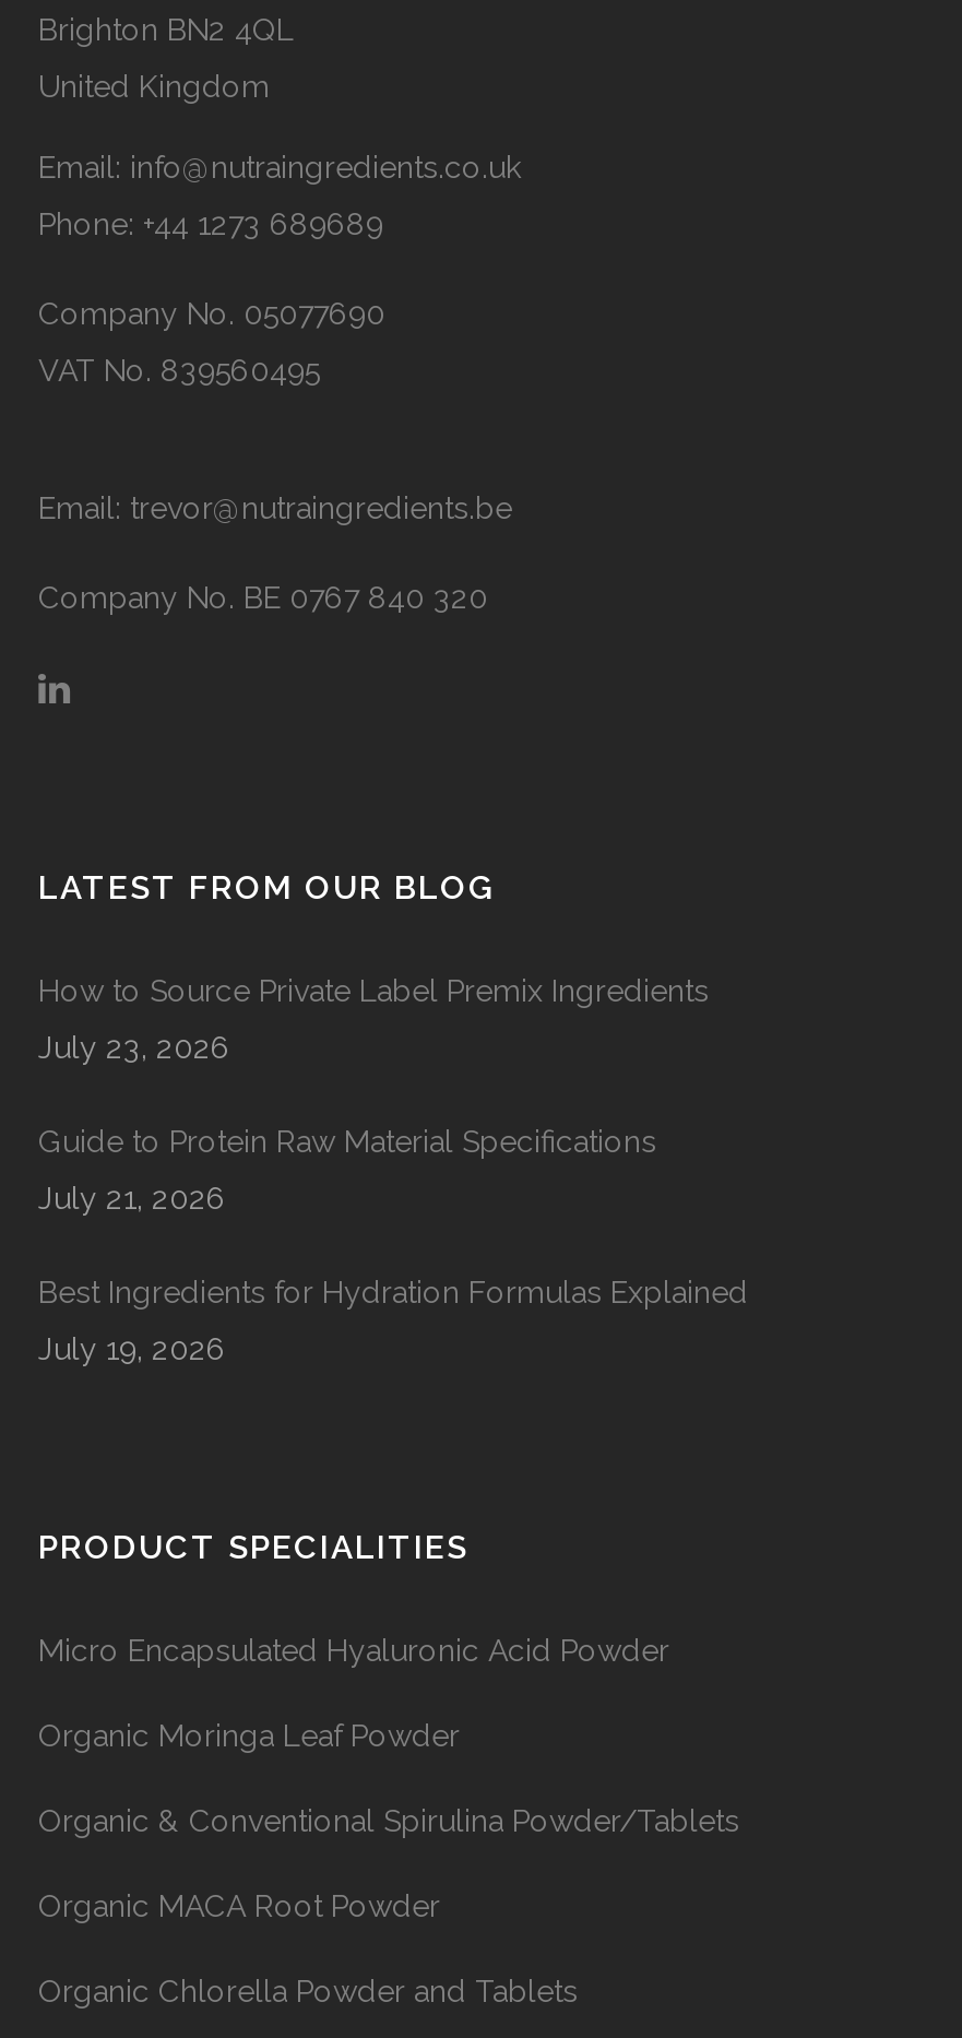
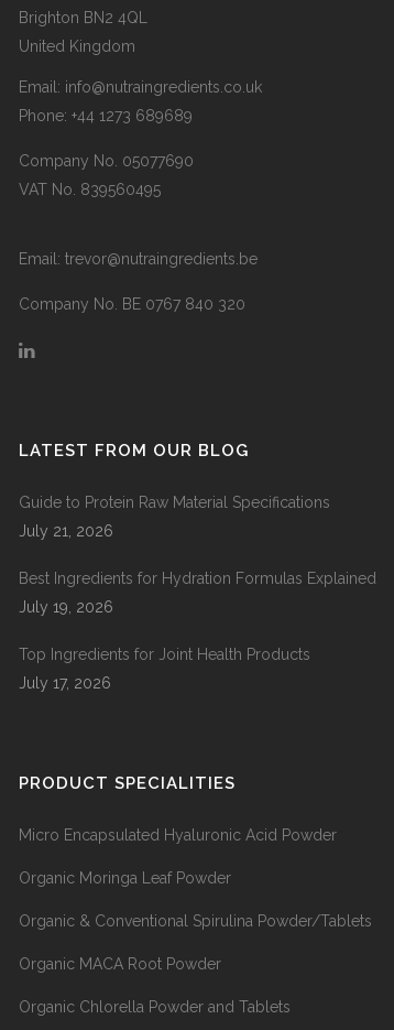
[38,973,709,1064] How to Source Private Label Premix Ingredients | July 23, 2026 -> none
moved [38,1123,748,1366] -> [19,493,376,616]: Guide to Protein Raw Material Specifications | July 21, 2026 | Best Ingredients for Hydration Formulas Explained | July 19, 2026
none -> [19,645,310,692] Top Ingredients for Joint Health Products | July 17, 2026

